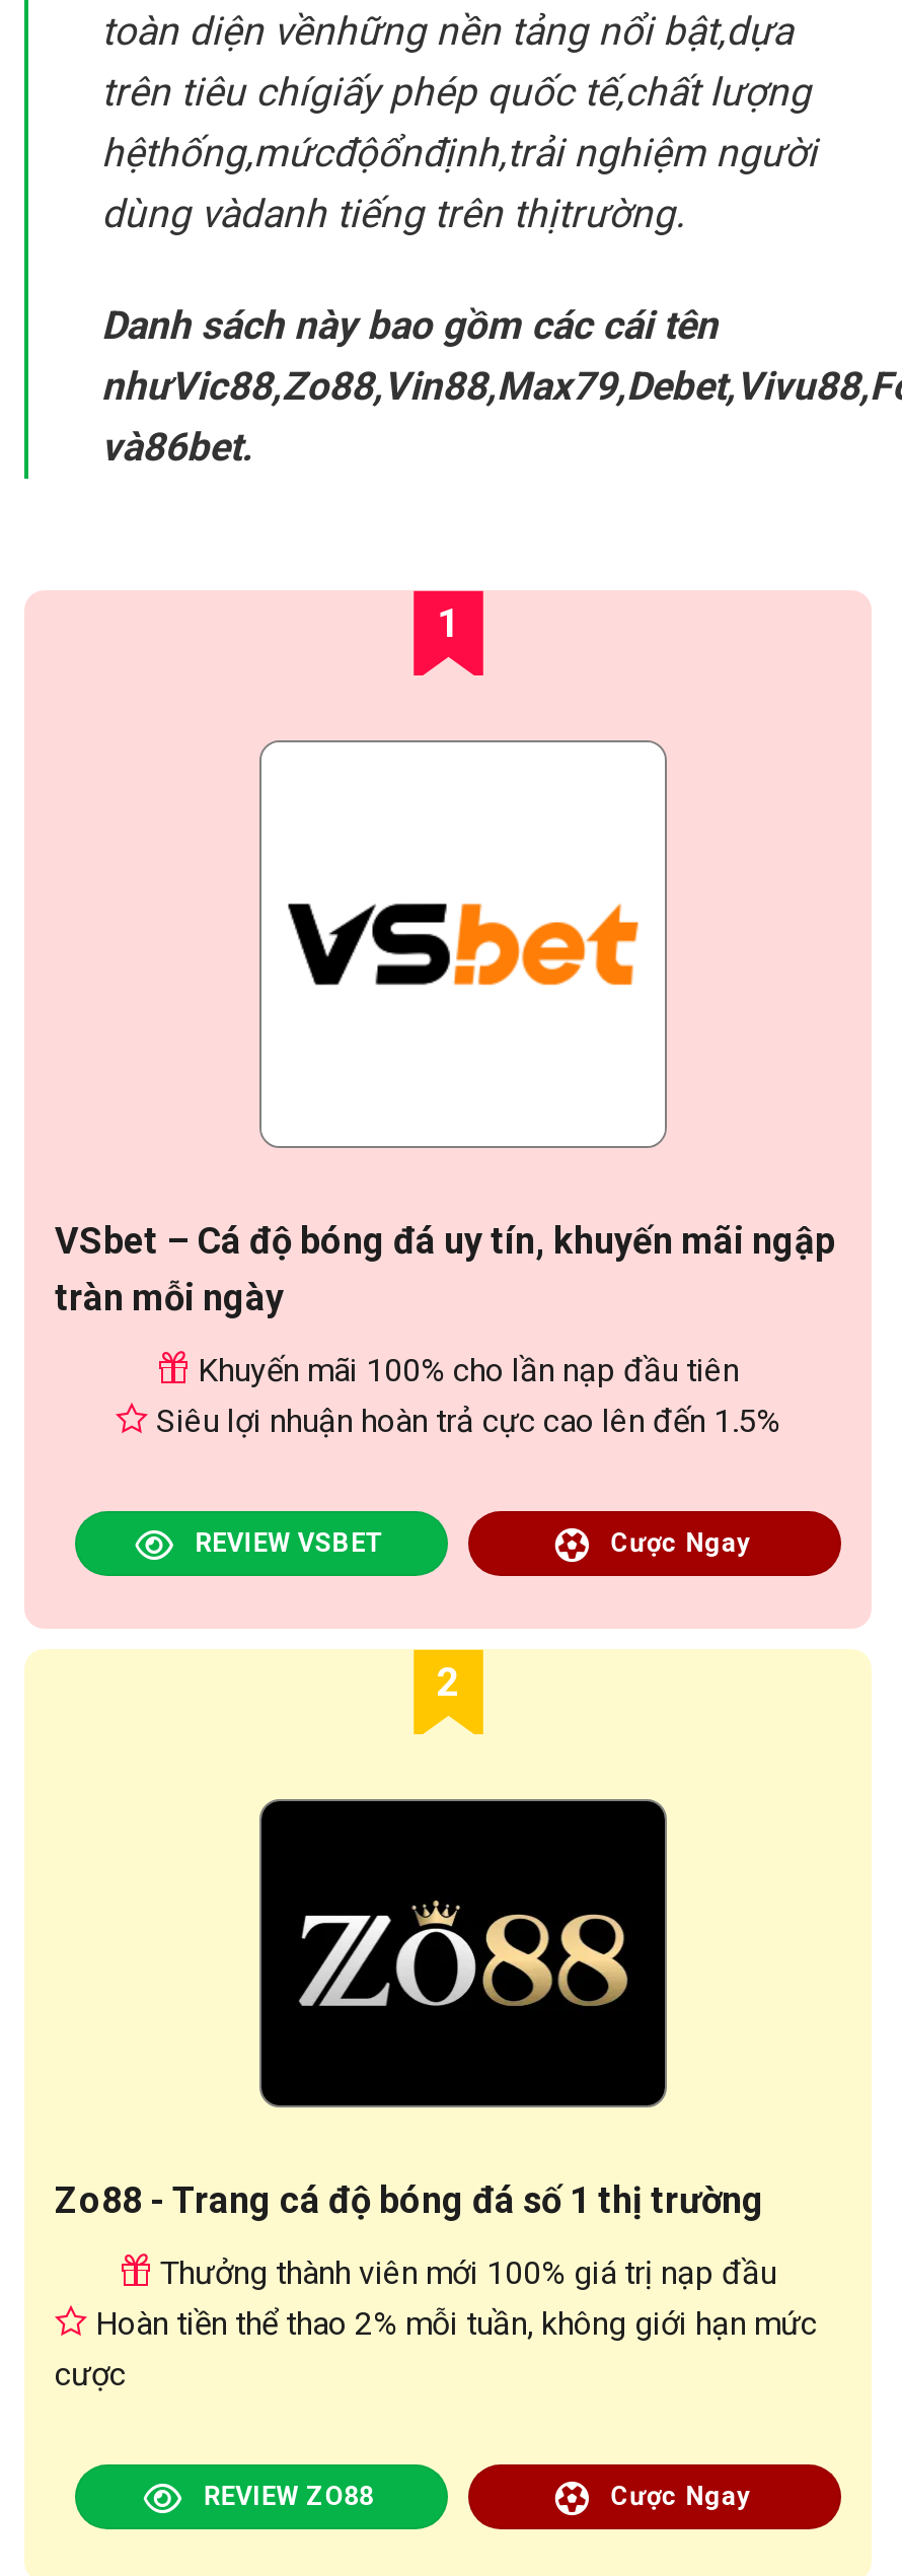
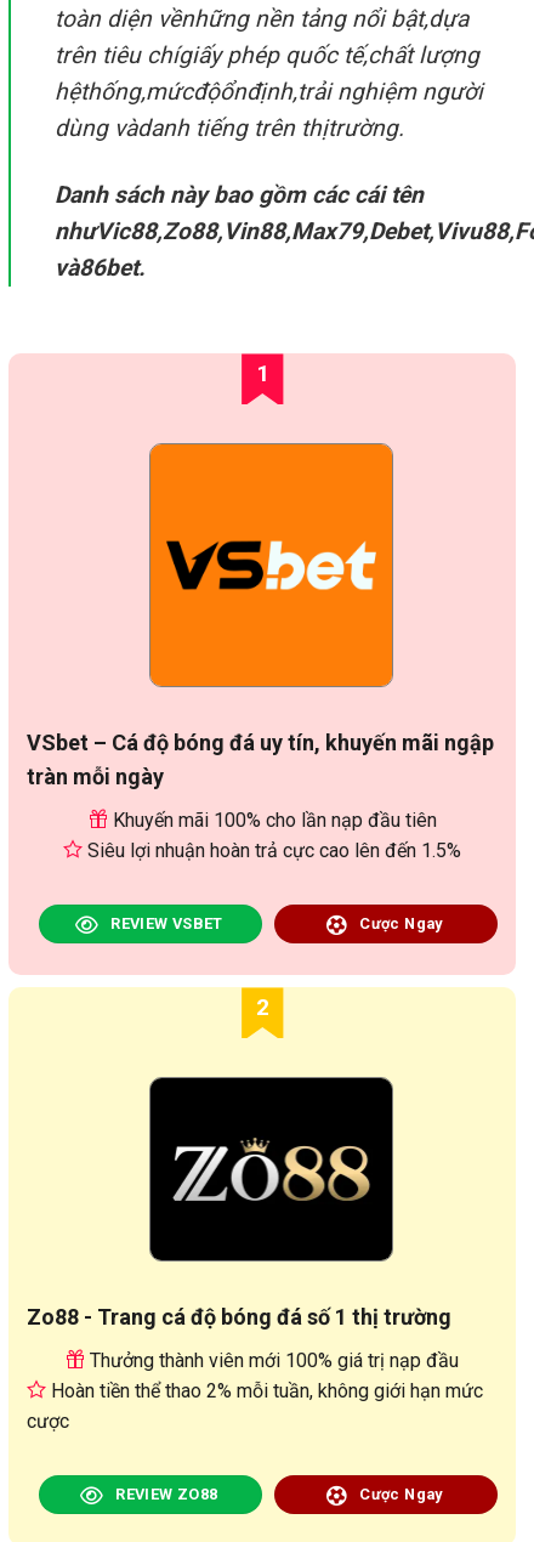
[261,742,665,1146] [image] -> [149,443,393,687] [image]

